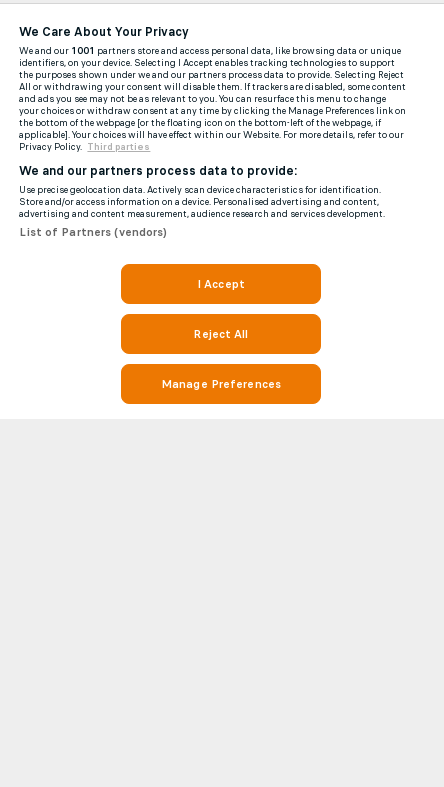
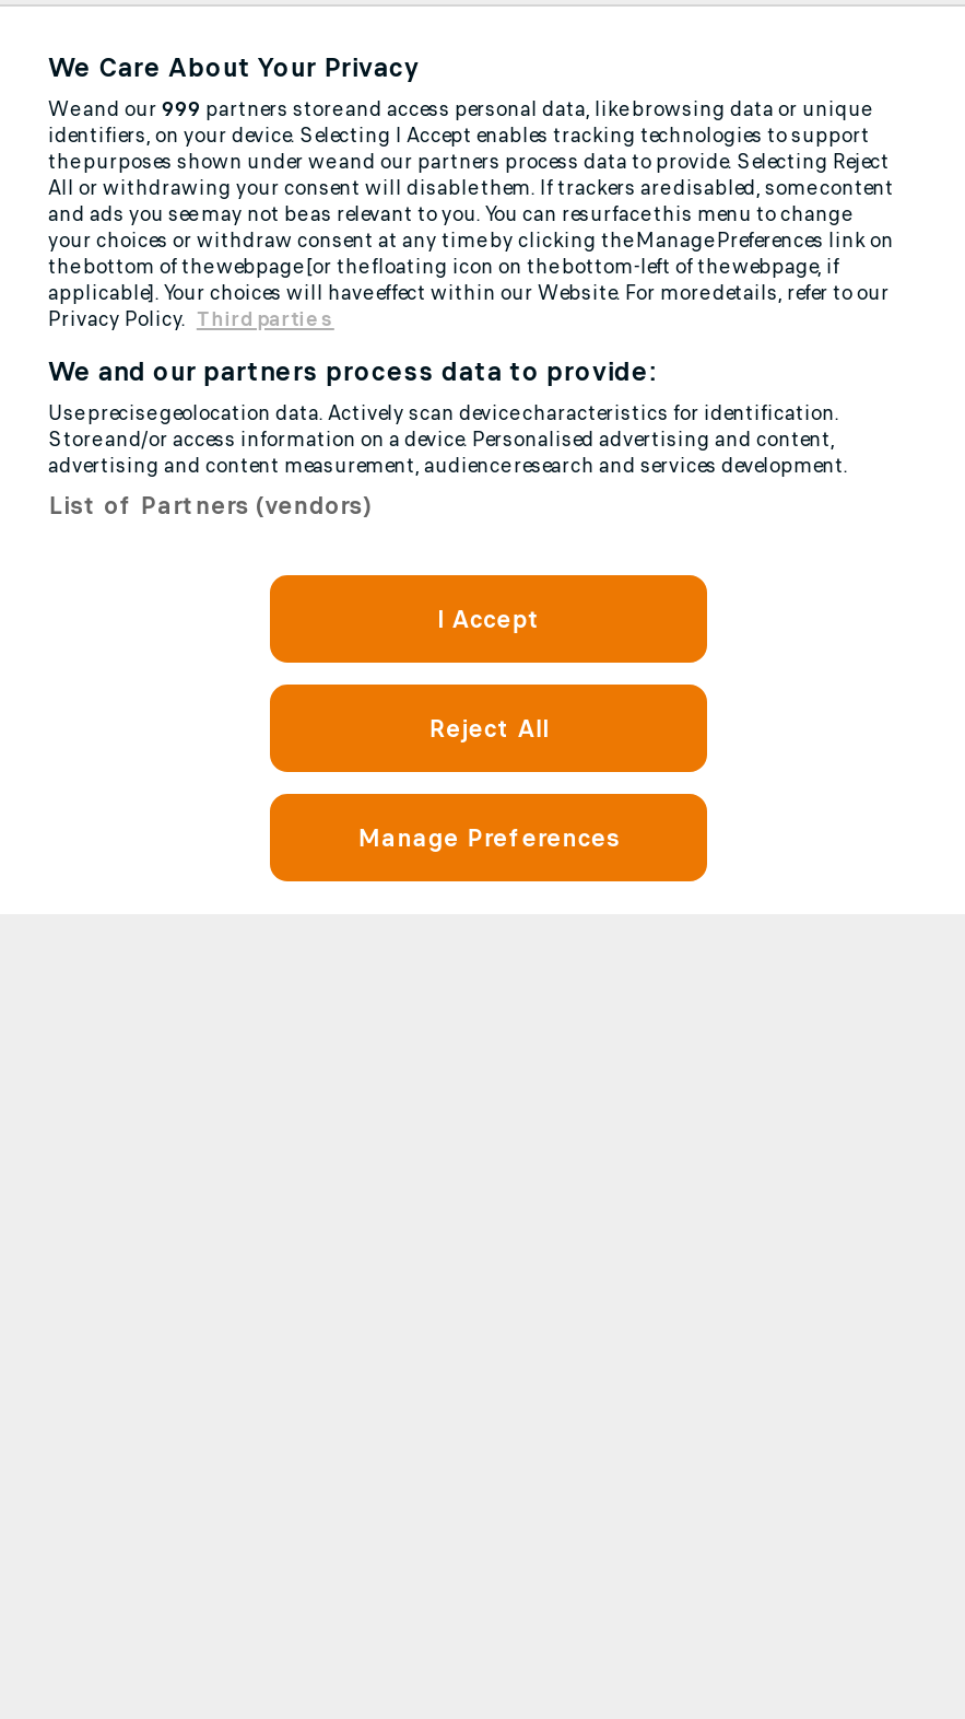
[19,45,401,57] We and our 1001 partners store and access personal data, like browsing data or unique -> [48,96,870,122] We and our 999 partners store and access personal data, like browsing data or unique

